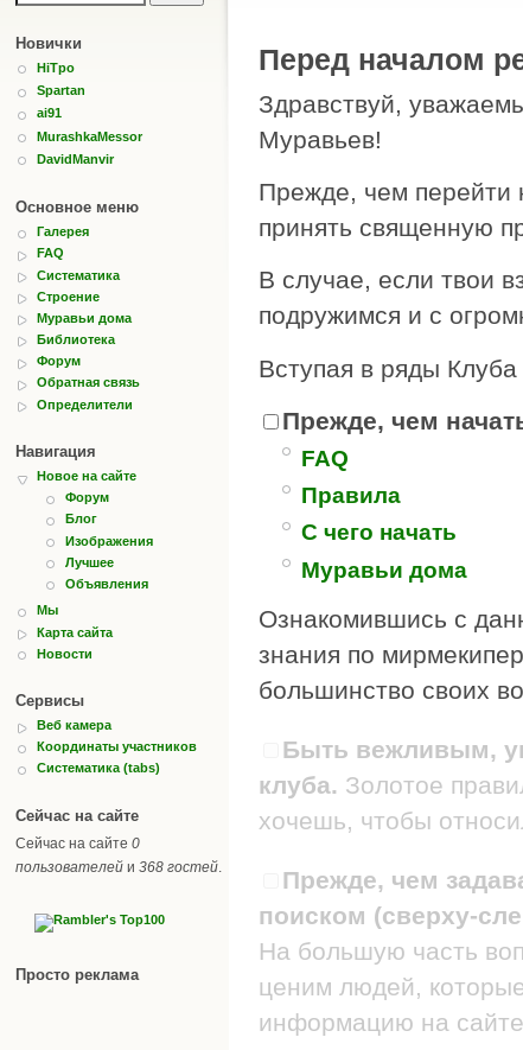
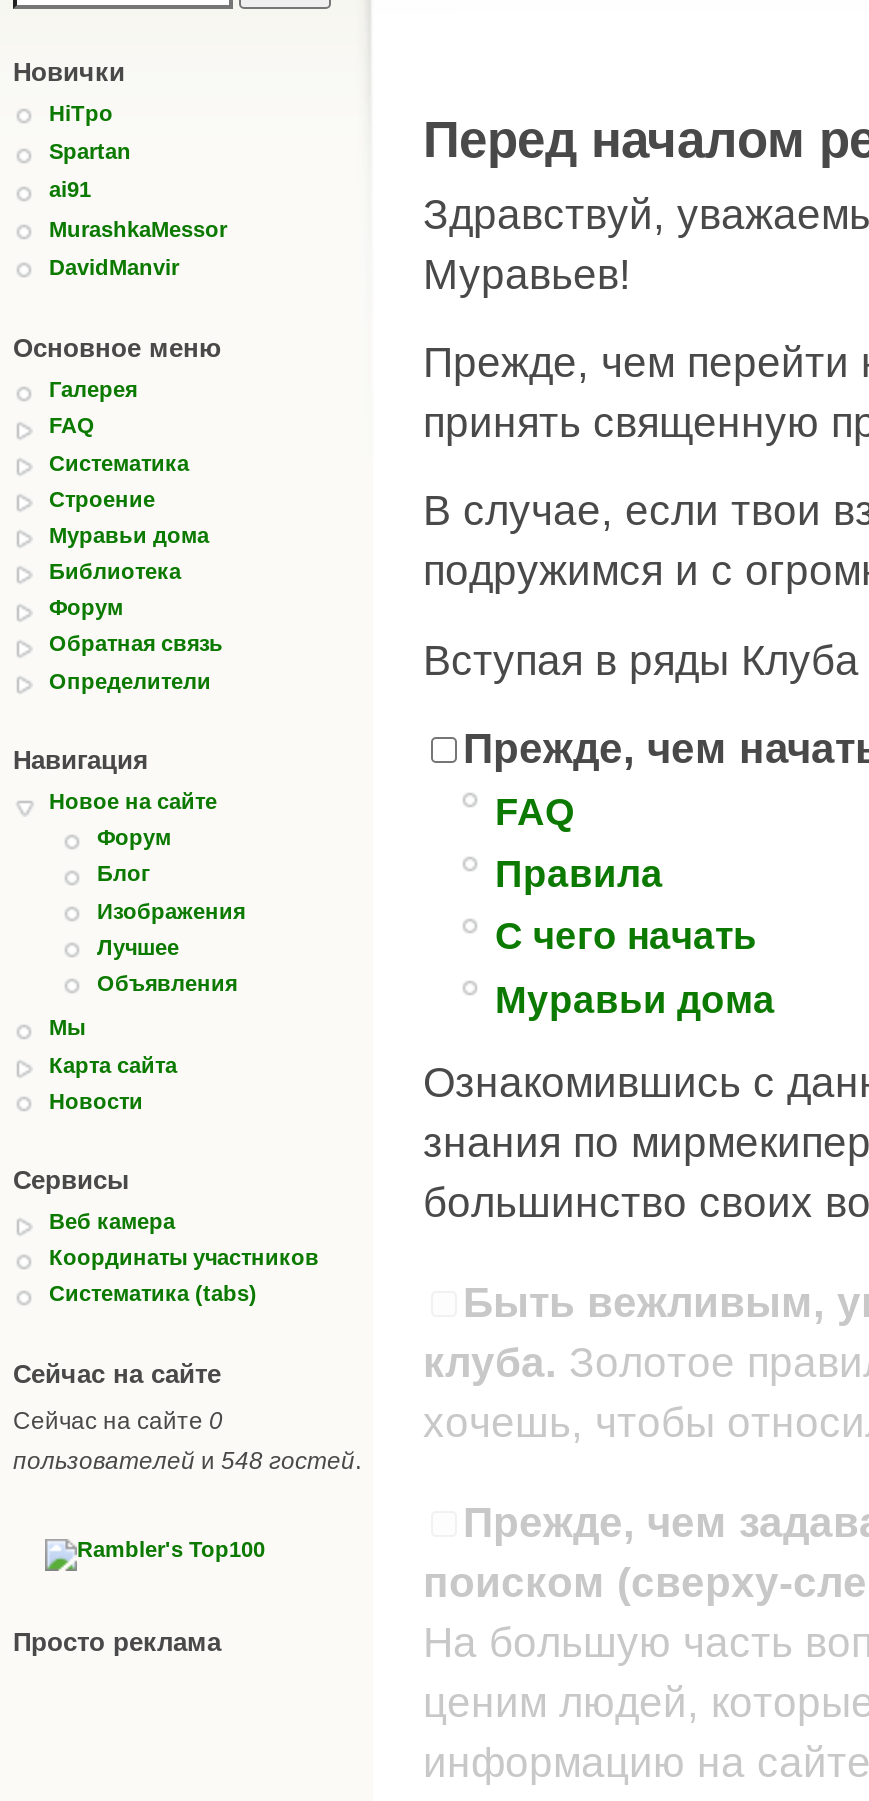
[15,859,222,875] пользователей и 368 гостей. -> [13,1447,361,1475] пользователей и 548 гостей.

